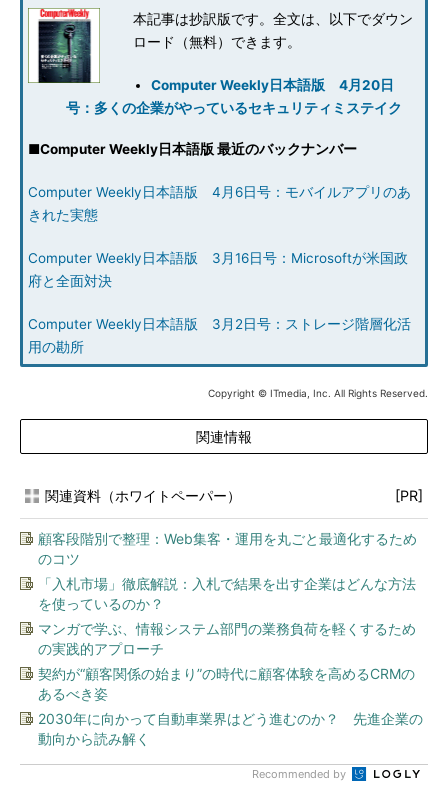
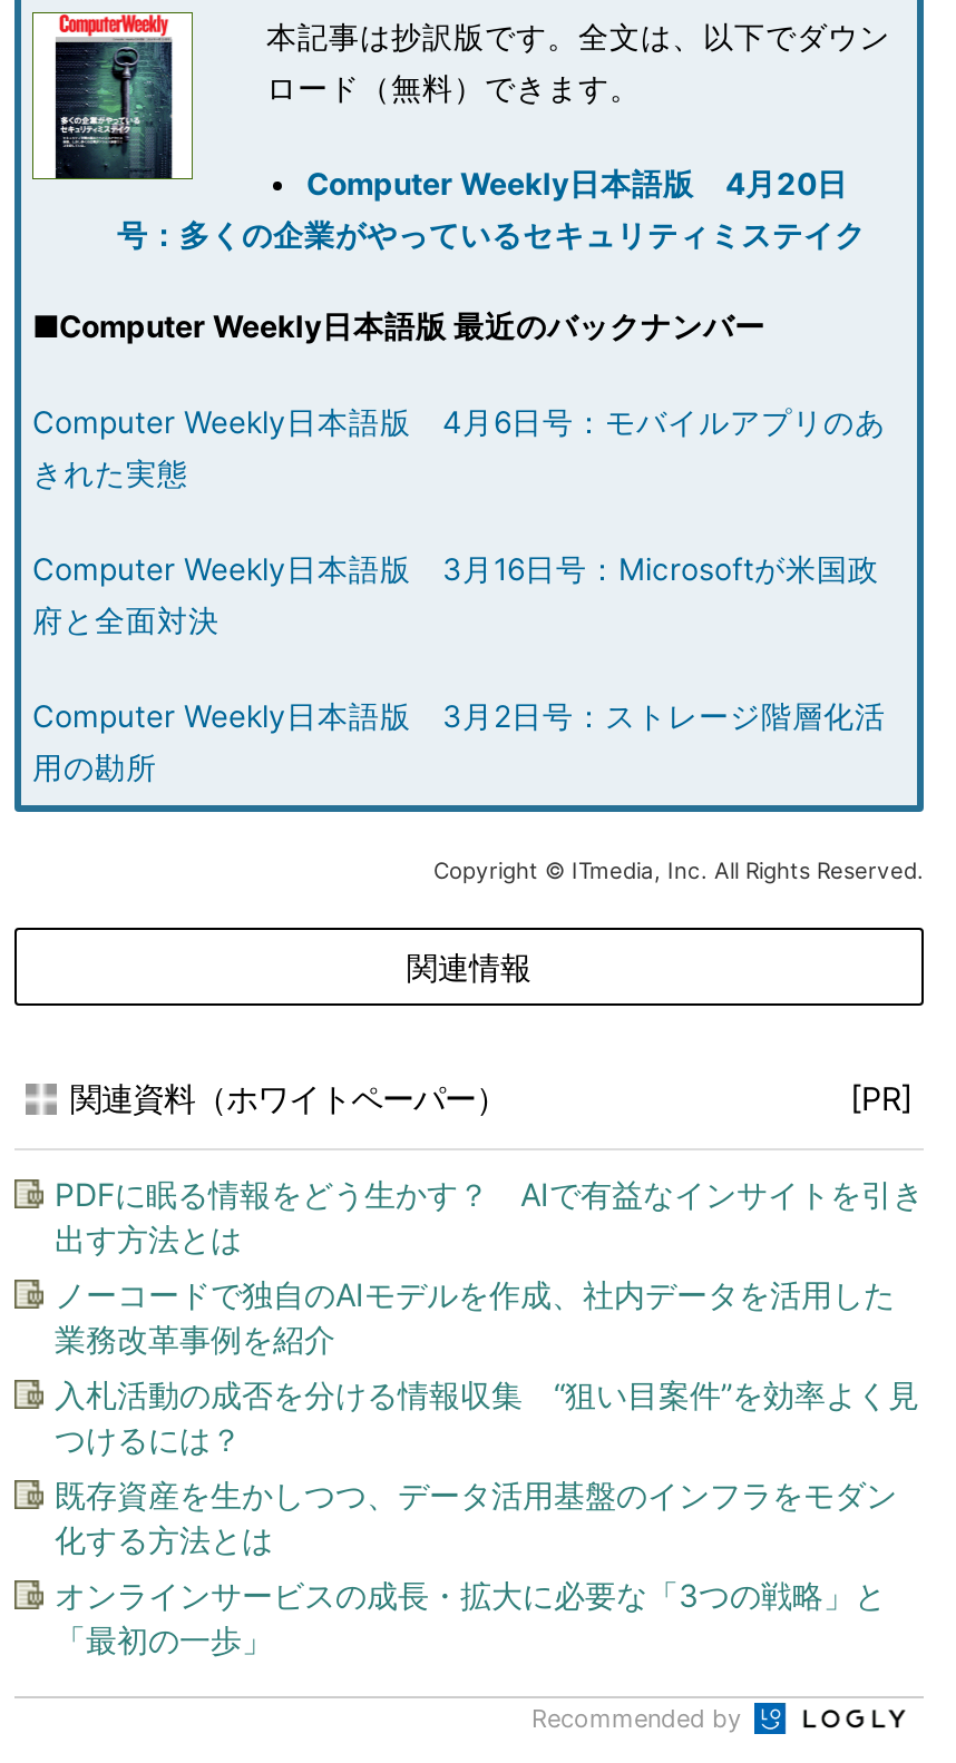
[38,530,417,567] 顧客段階別で整理：Web集客・運用を丸ごと最適化するため | のコツ -> [55,1175,924,1257] PDFに眠る情報をどう生かす？ AIで有益なインサイトを引き | 出す方法とは
[38,575,416,612] 「入札市場」徹底解説：入札で結果を出す企業はどんな方法 | を使っているのか？ -> [55,1275,895,1358] ノーコードで独自のAIモデルを作成、社内データを活用した | 業務改革事例を紹介
[38,620,416,657] マンガで学ぶ、情報システム部門の業務負荷を軽くするため | の実践的アプローチ -> [55,1375,919,1458] 入札活動の成否を分ける情報収集 “狙い目案件”を効率よく見 | つけるには？
[38,665,415,702] 契約が“顧客関係の始まり”の時代に顧客体験を高めるCRMの | あるべき姿 -> [55,1476,897,1558] 既存資産を生かしつつ、データ活用基盤のインフラをモダン | 化する方法とは
[38,710,423,747] 2030年に向かって自動車業界はどう進むのか？ 先進企業の | 動向から読み解く -> [55,1576,886,1658] オンラインサービスの成長・拡大に必要な「3つの戦略」と | 「最初の一歩」

